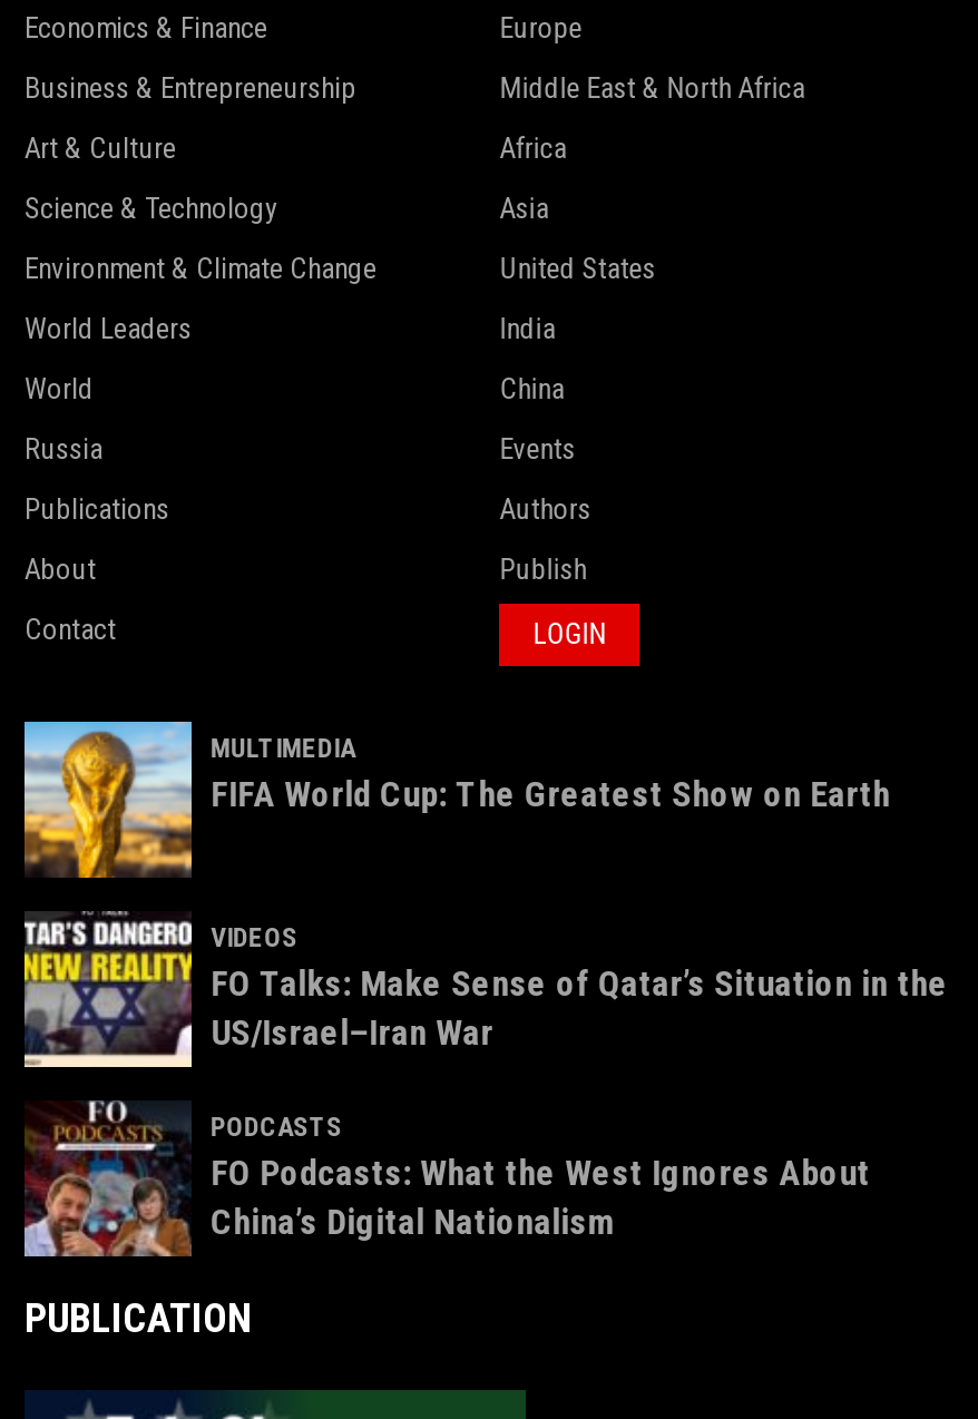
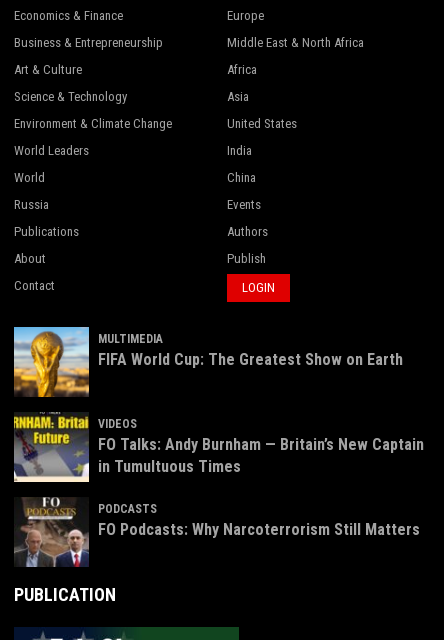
[22,918,948,1065] [image] | FO Talks: Make Sense of Qatar’s Situation in the | US/Israel–Iran War -> [13,415,424,481] [image] | FO Talks: Andy Burnham — Britain’s New Captain | in Tumultuous Times
[22,1103,870,1259] [image] | FO Podcasts: What the West Ignores About | China’s Digital Nationalism -> [14,497,420,568] [image] | FO Podcasts: Why Narcoterrorism Still Matters

